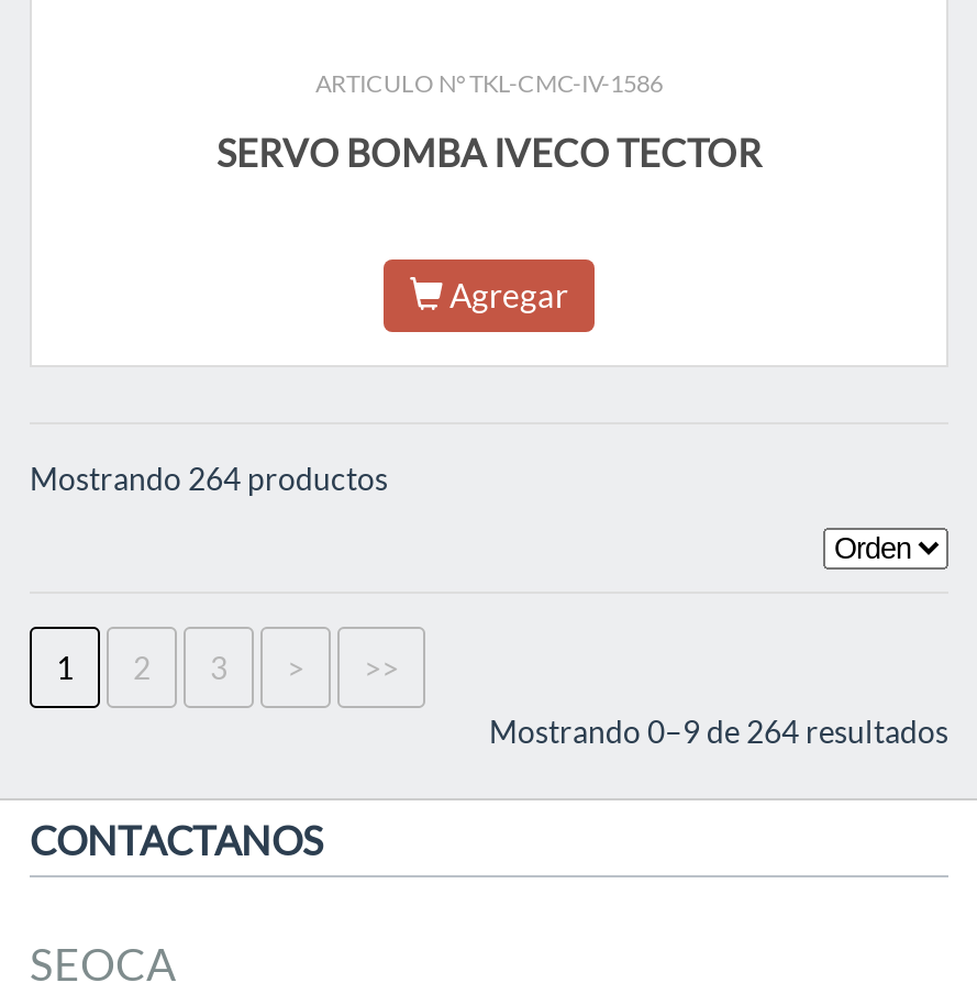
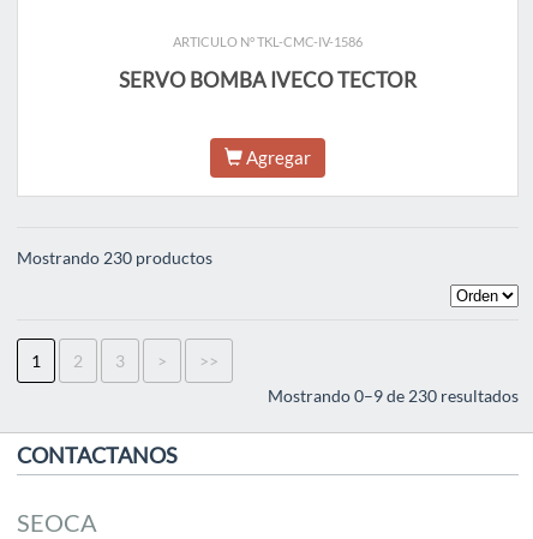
[30,460,388,497] Mostrando 264 productos -> [17,247,212,268] Mostrando 230 productos
[489,713,948,750] Mostrando 0–9 de 264 resultados -> [268,385,519,406] Mostrando 0–9 de 230 resultados

